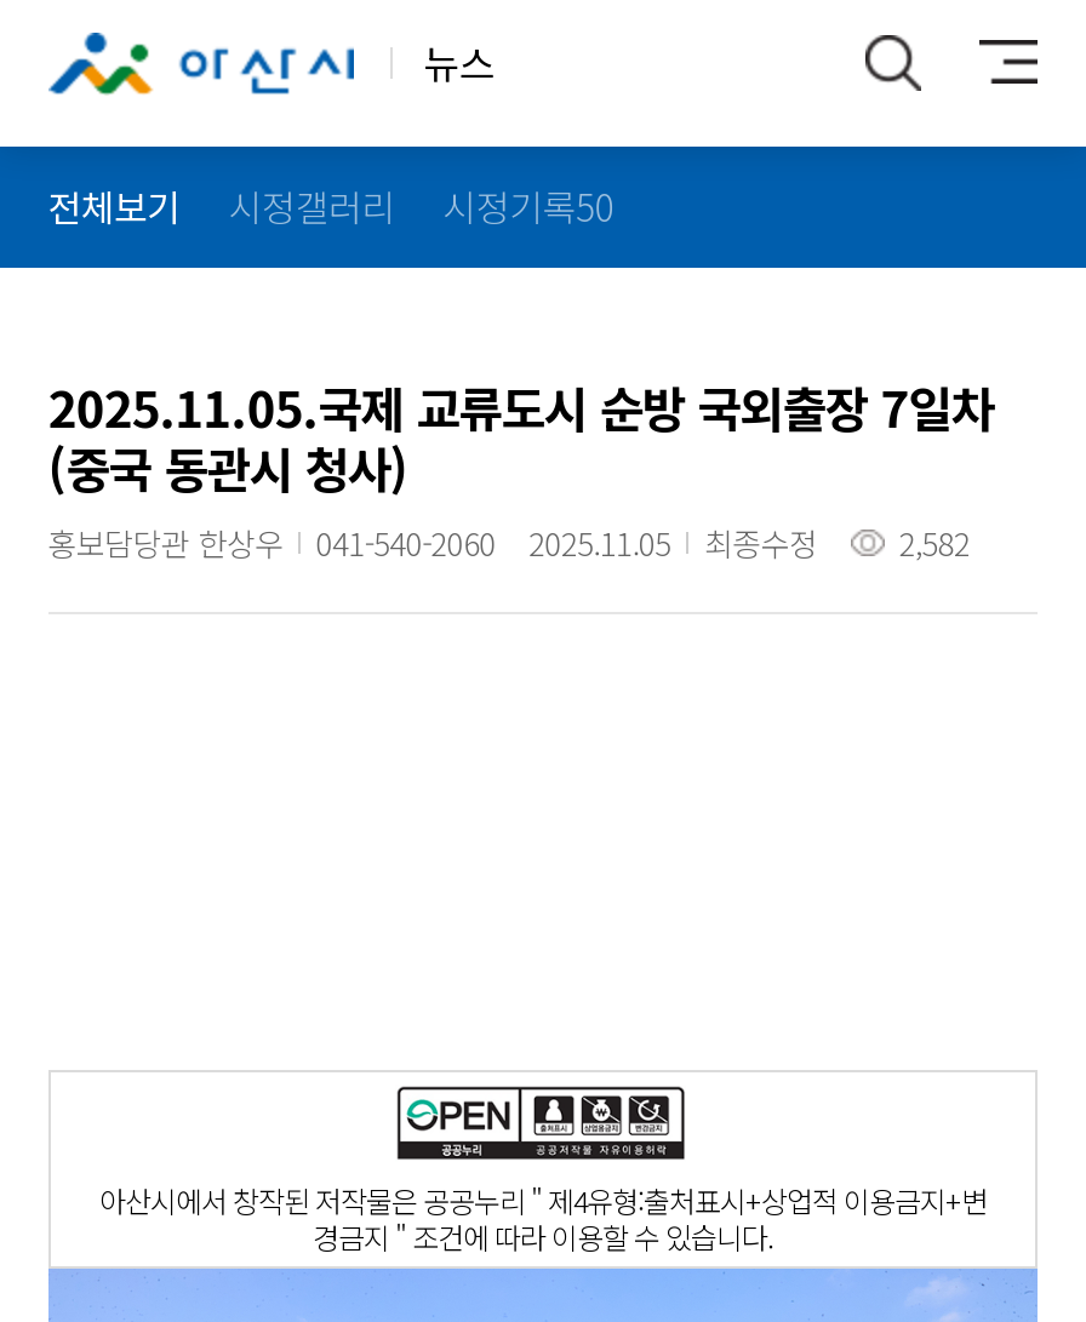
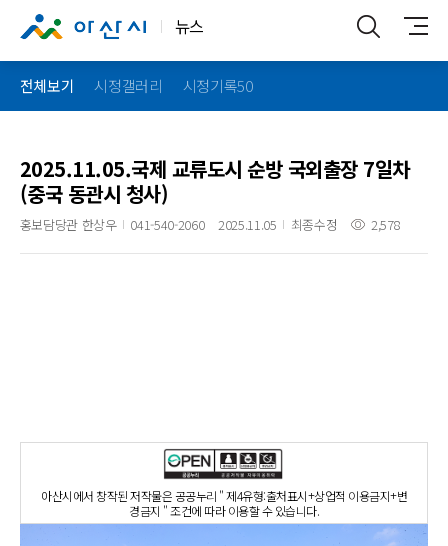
[48,520,970,566] 홍보담당관 한상우 041-540-2060 2025.11.05 최종수정 2,582 -> [20,215,400,234] 홍보담당관 한상우 041-540-2060 2025.11.05 최종수정 2,578

